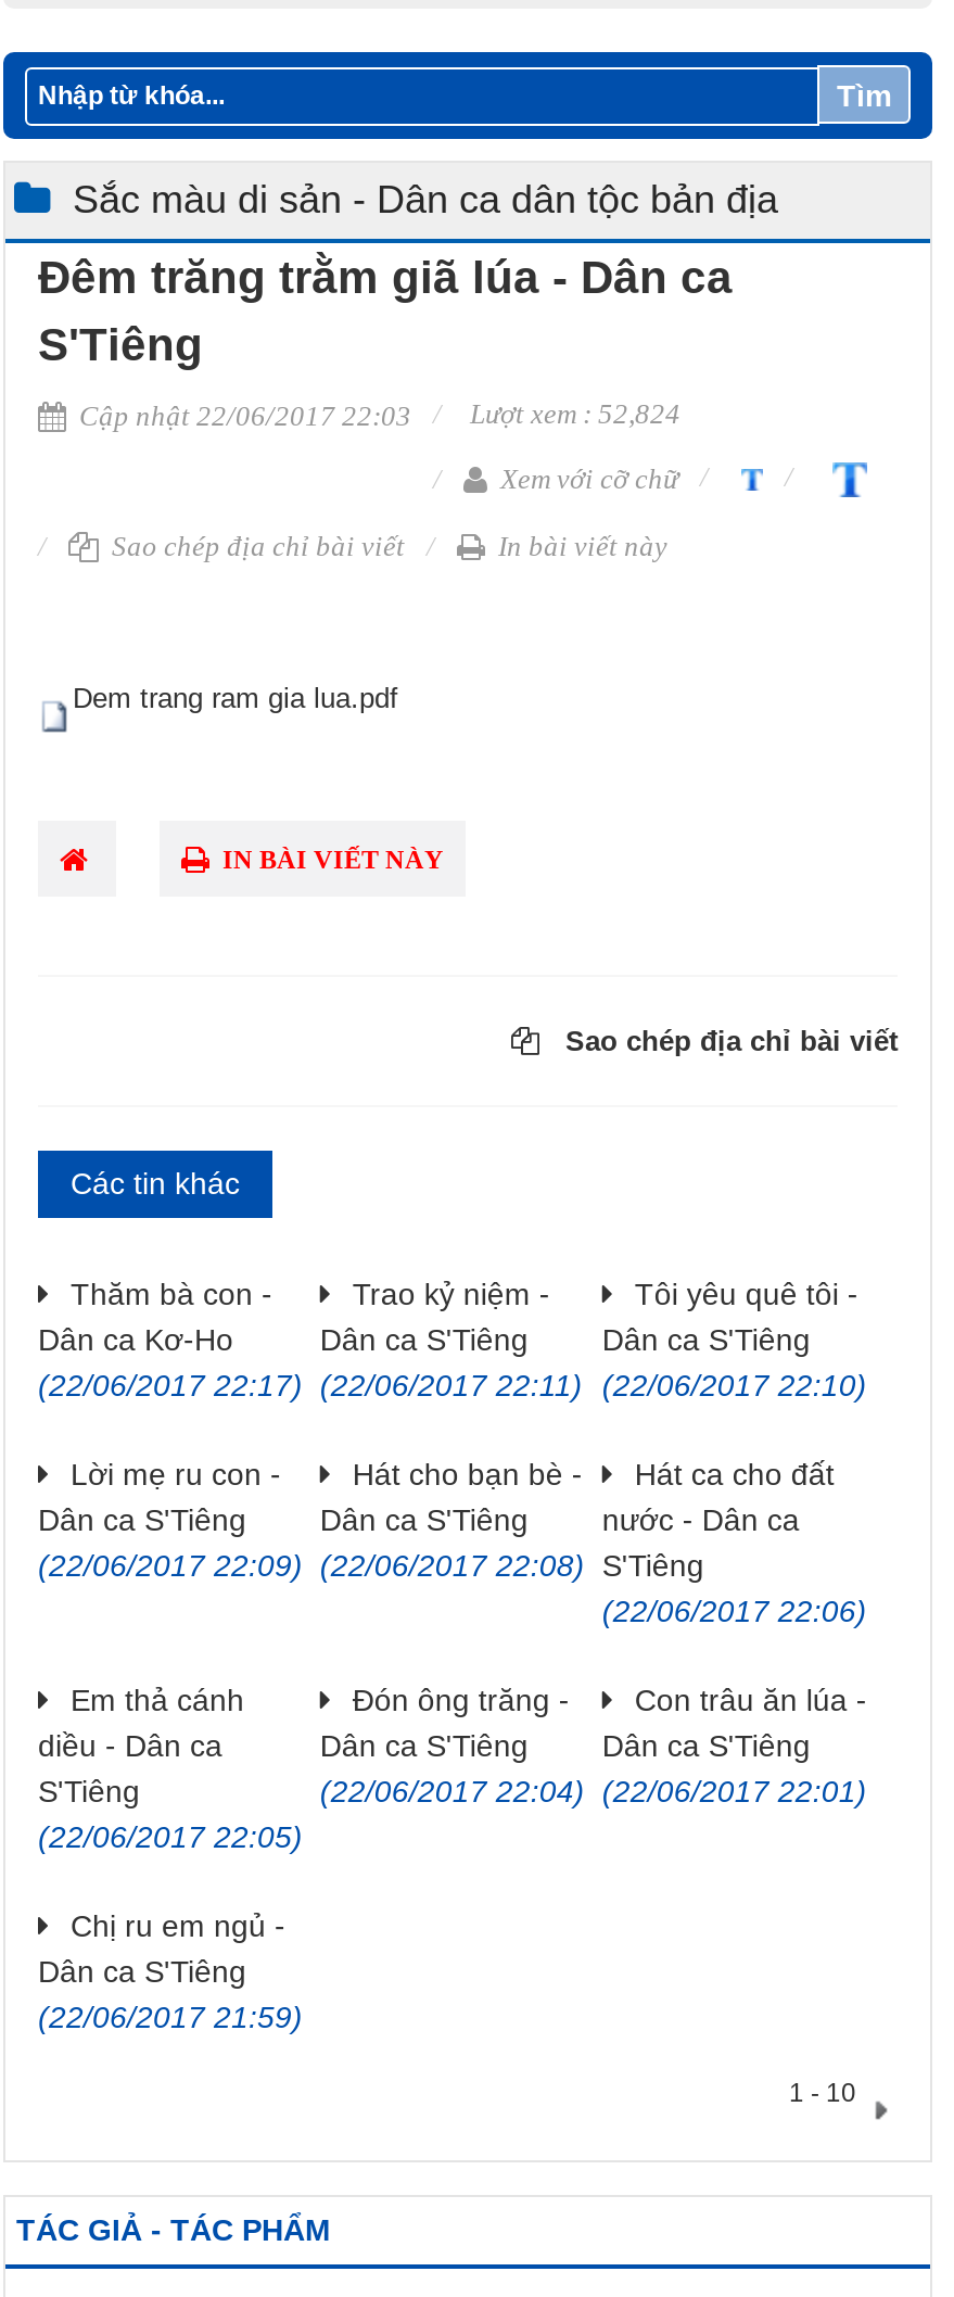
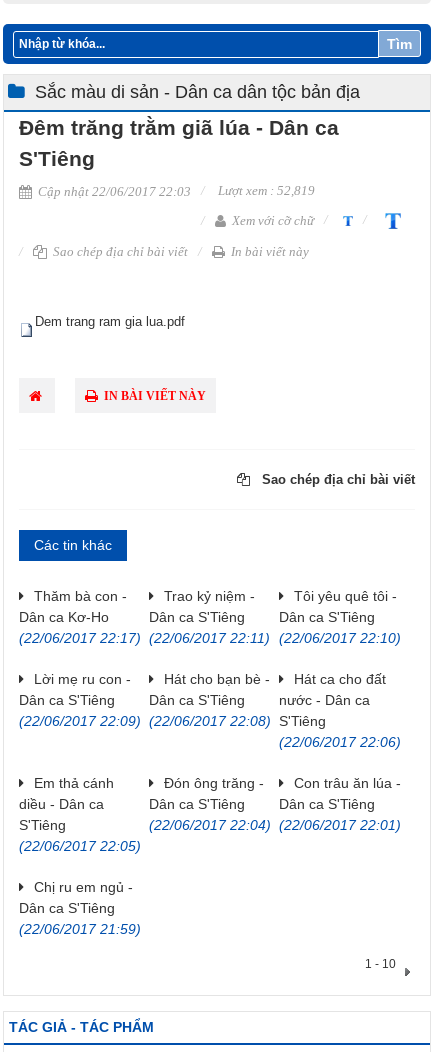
[73,396,680,431] Cập nhật 22/06/2017 22:03 Lượt xem : 52,824 -> [35,183,315,199] Cập nhật 22/06/2017 22:03 Lượt xem : 52,819

